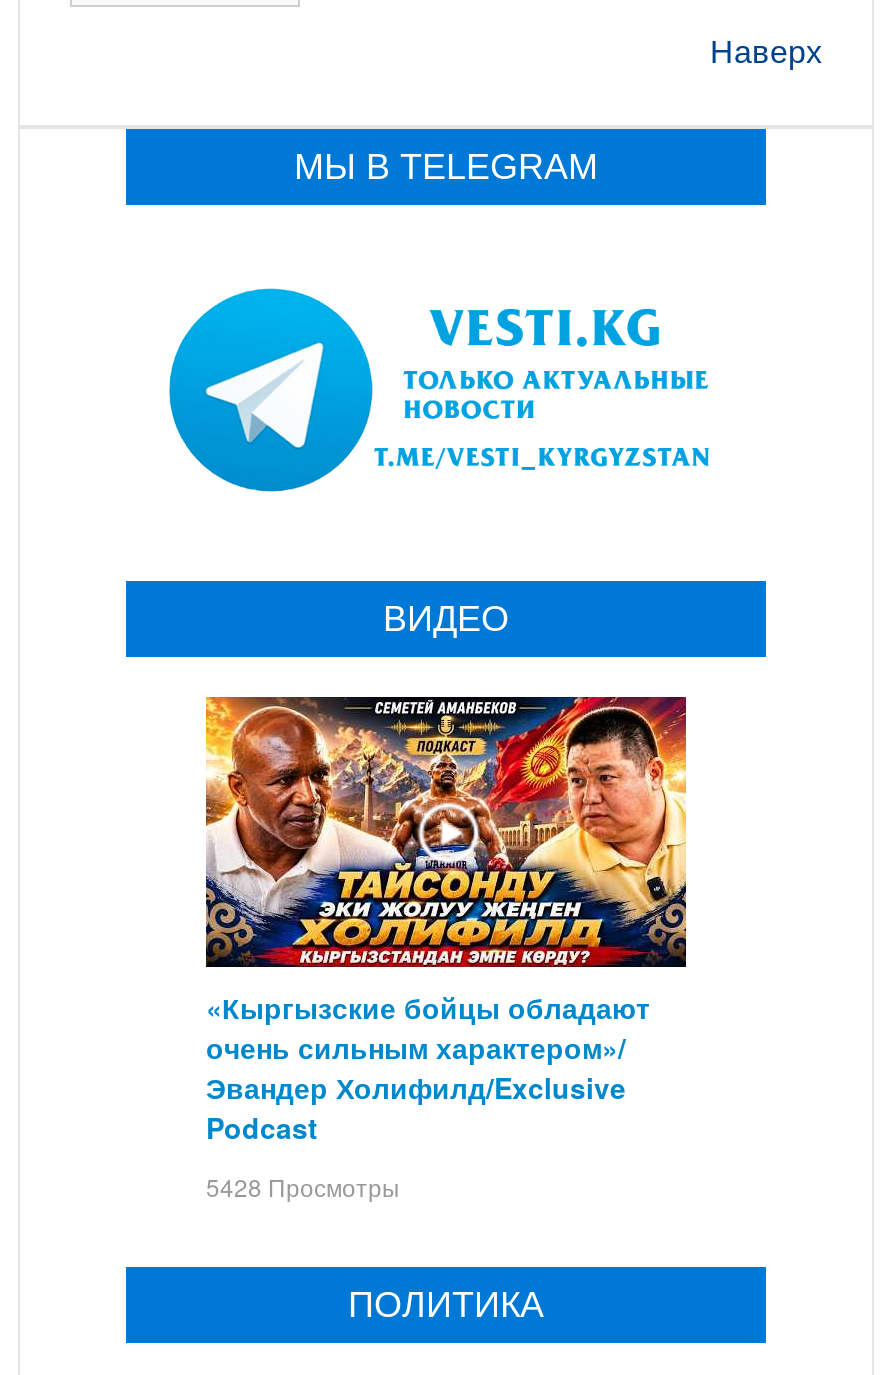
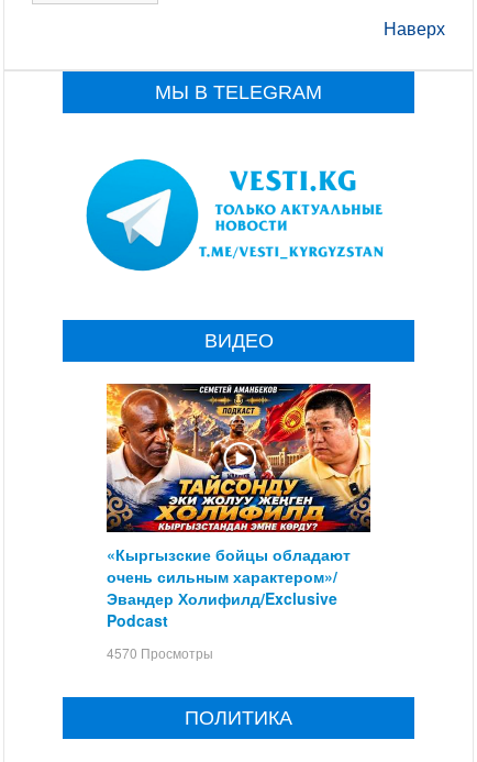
[206,1169,400,1203] 5428 Просмотры -> [107,643,213,662] 4570 Просмотры

